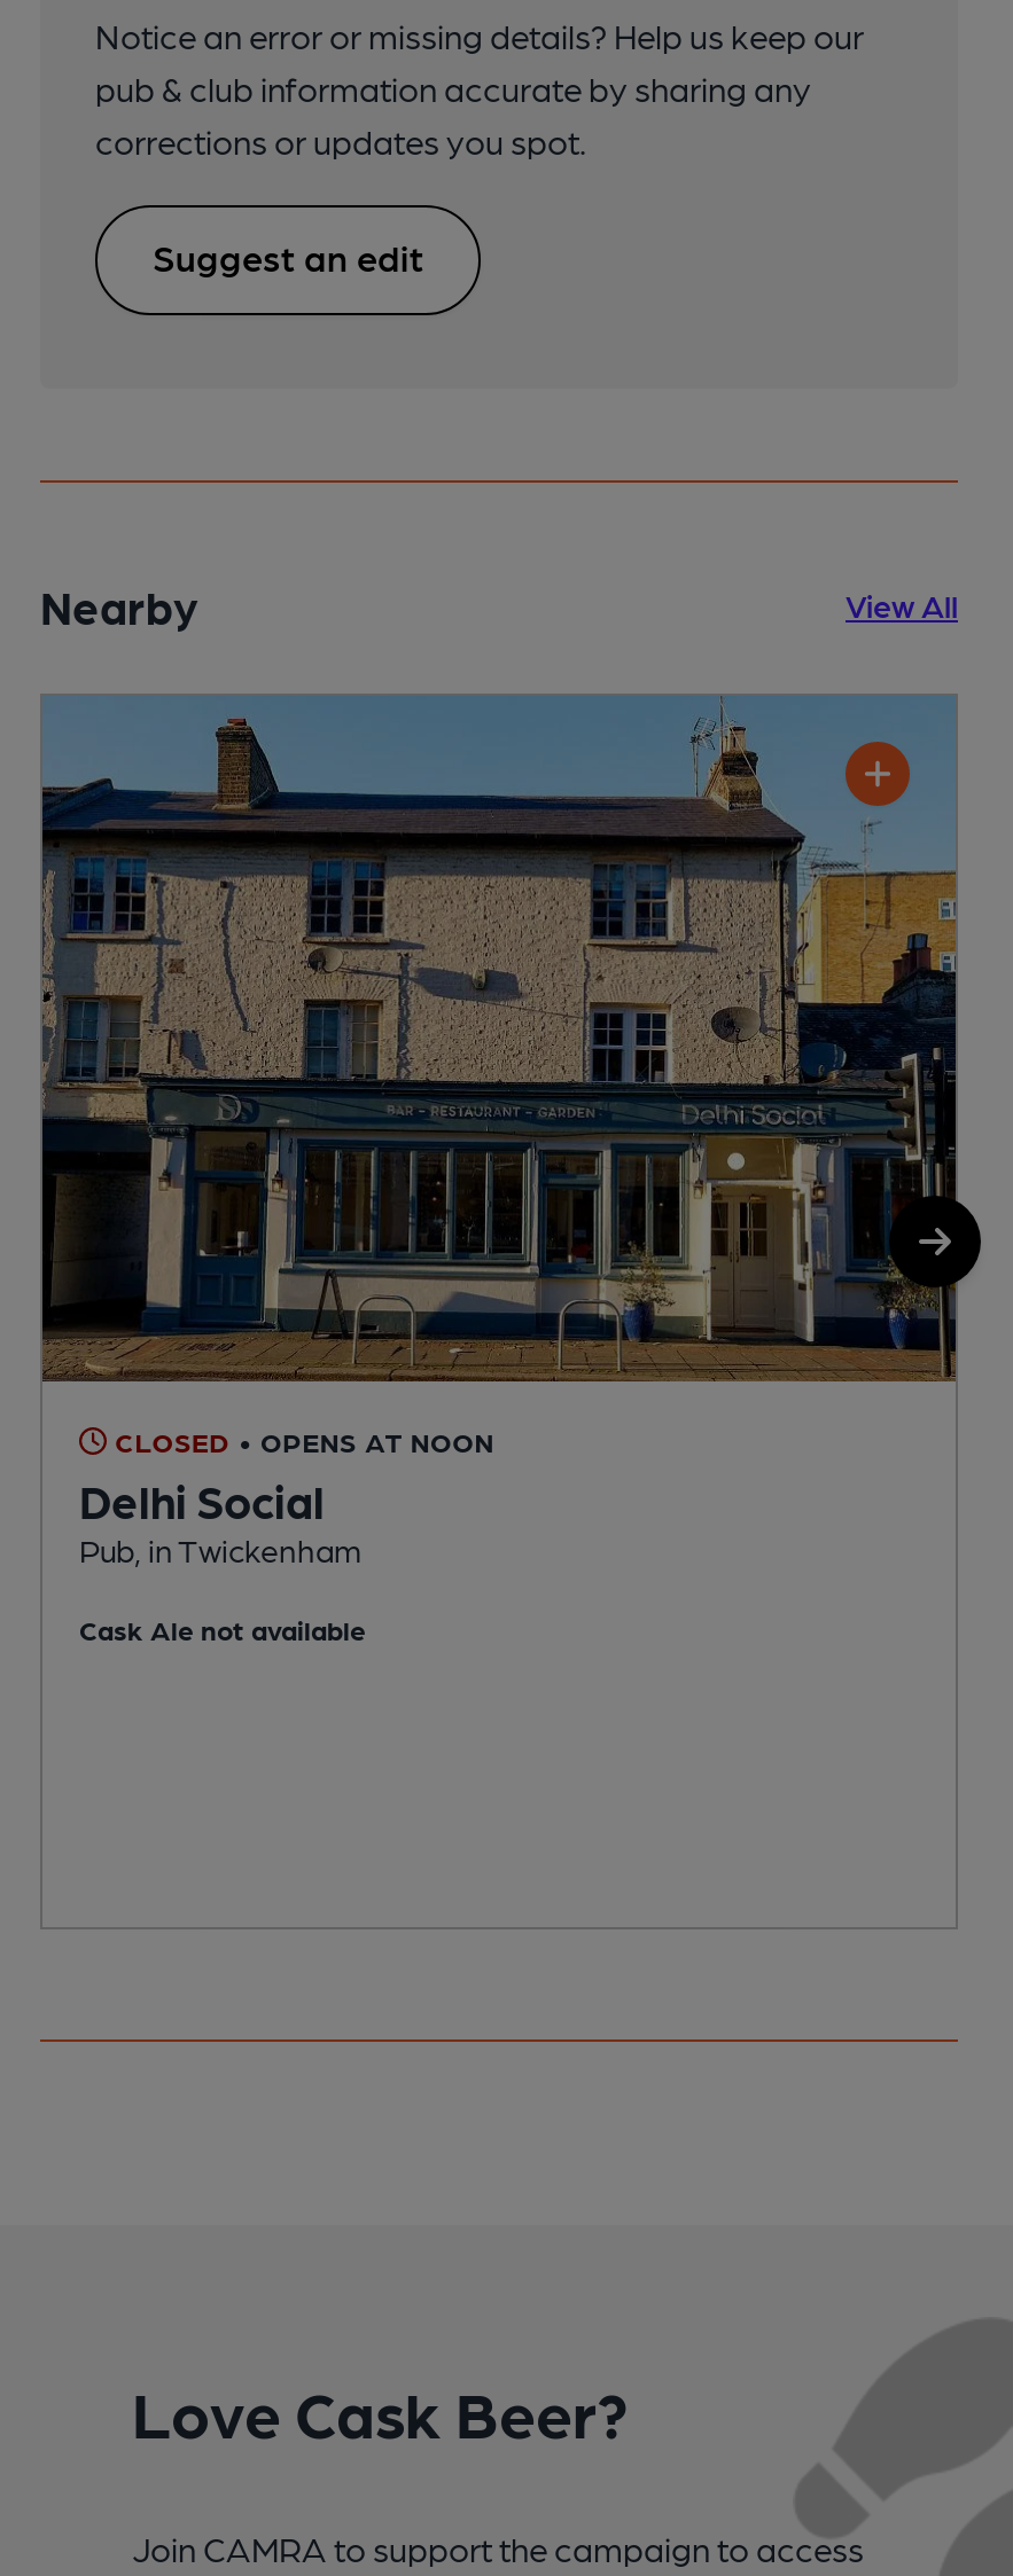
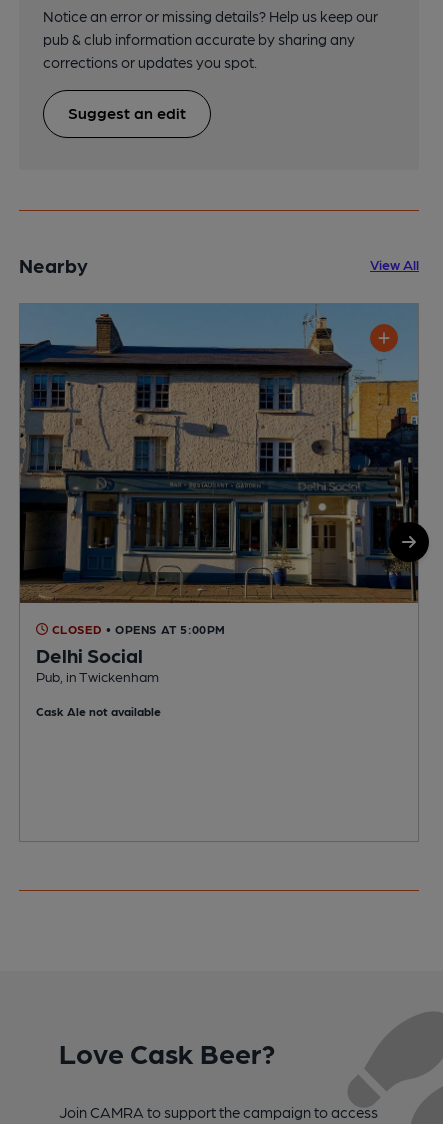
[107,1424,494,1456] CLOSED • OPENS AT NOON -> [48,622,226,636] CLOSED • OPENS AT 5:00PM

